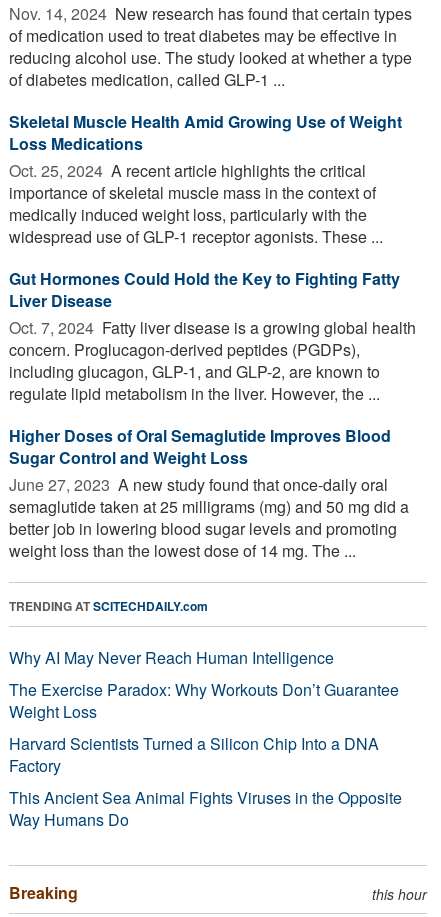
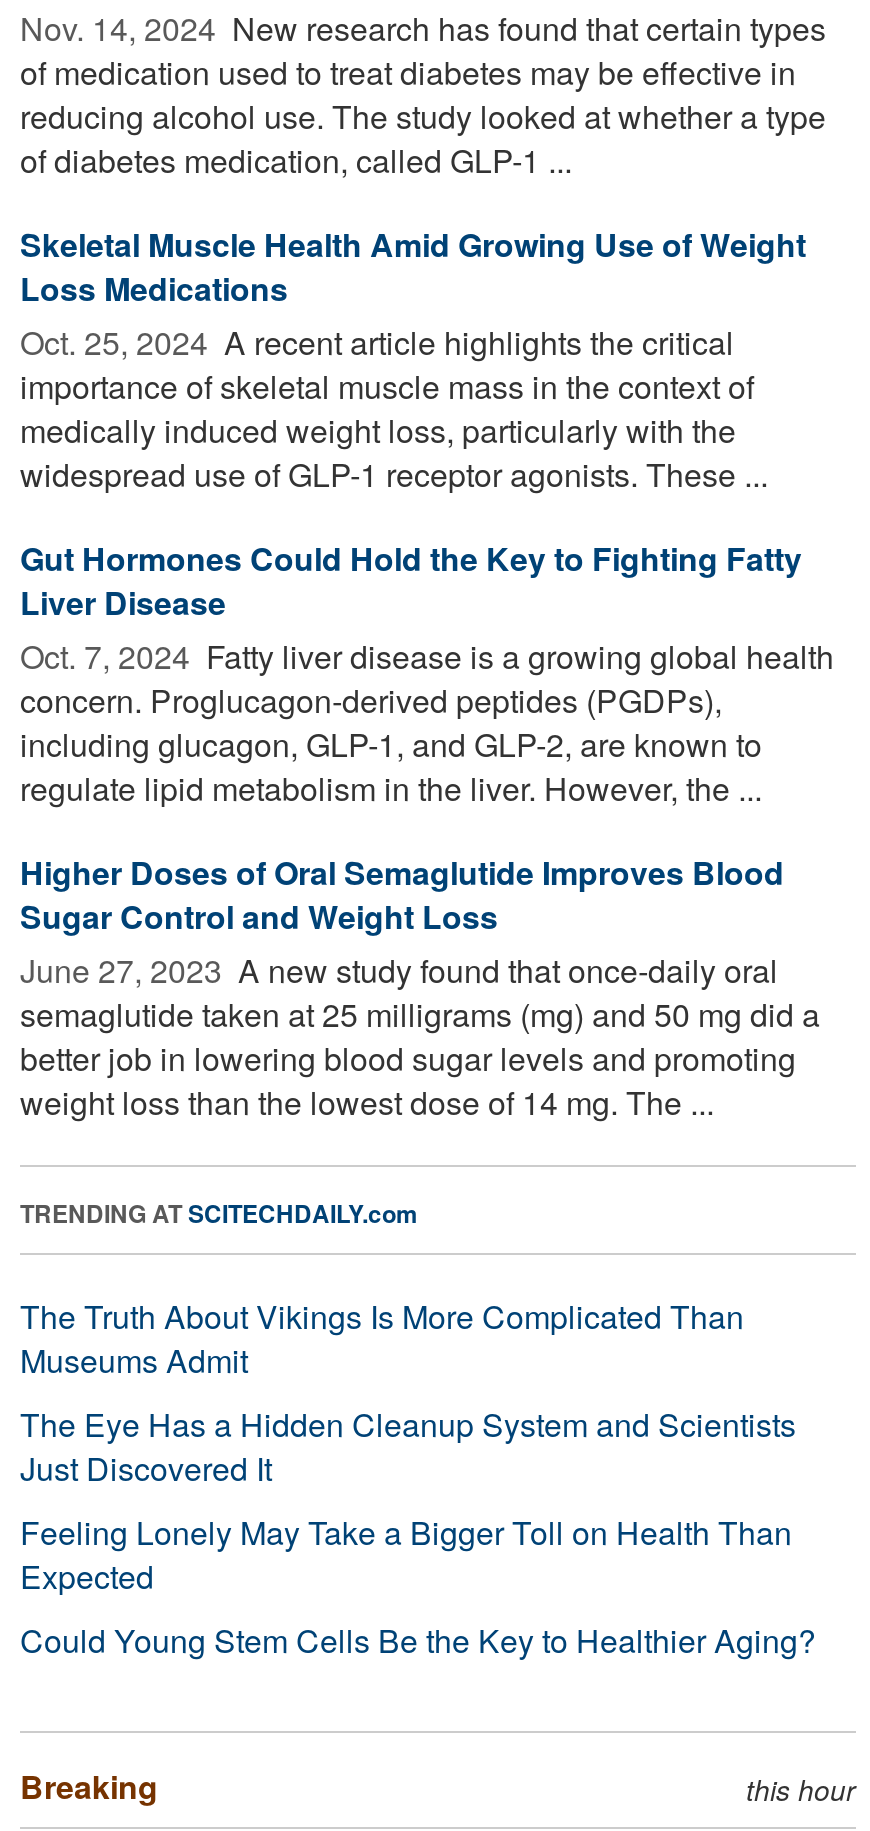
[9,646,402,831] Why AI May Never Reach Human Intelligence | The Exercise Paradox: Why Workouts Don’t Guarantee | Weight Loss | Harvard Scientists Turned a Silicon Chip Into a DNA | Factory | This Ancient Sea Animal Fights Viruses in the Opposite | Way Humans Do -> [20,1292,816,1662] The Truth About Vikings Is More Complicated Than | Museums Admit | The Eye Has a Hidden Cleanup System and Scientists | Just Discovered It | Feeling Lonely May Take a Bigger Toll on Health Than | Expected | Could Young Stem Cells Be the Key to Healthier Aging?

